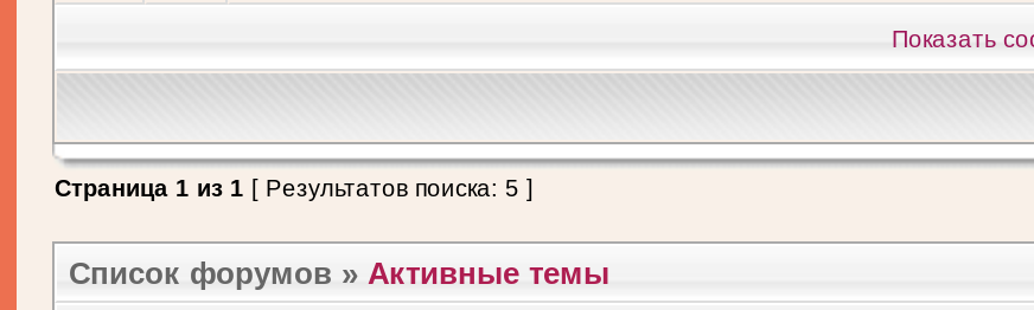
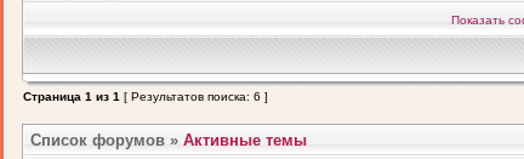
[55,175,534,201] Страница 1 из 1 [ Результатов поиска: 5 ] -> [23,90,268,103] Страница 1 из 1 [ Результатов поиска: 6 ]

